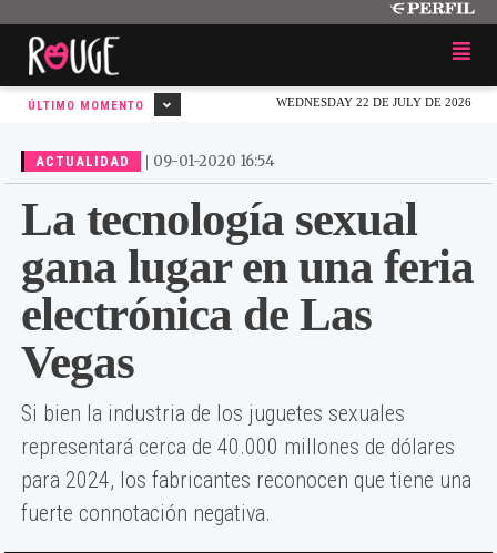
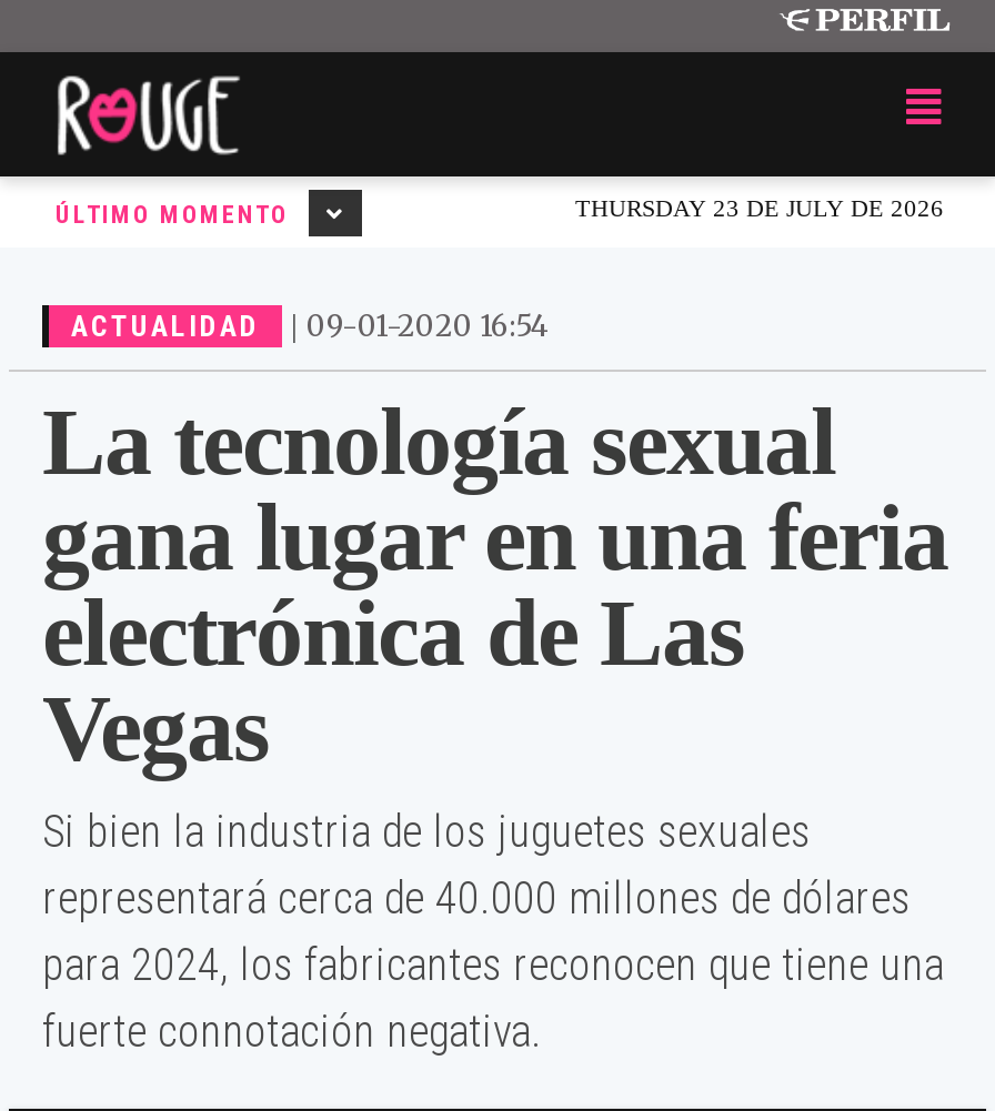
[276,95,471,109] WEDNESDAY 22 DE JULY DE 2026 -> [575,194,944,221] THURSDAY 23 DE JULY DE 2026

